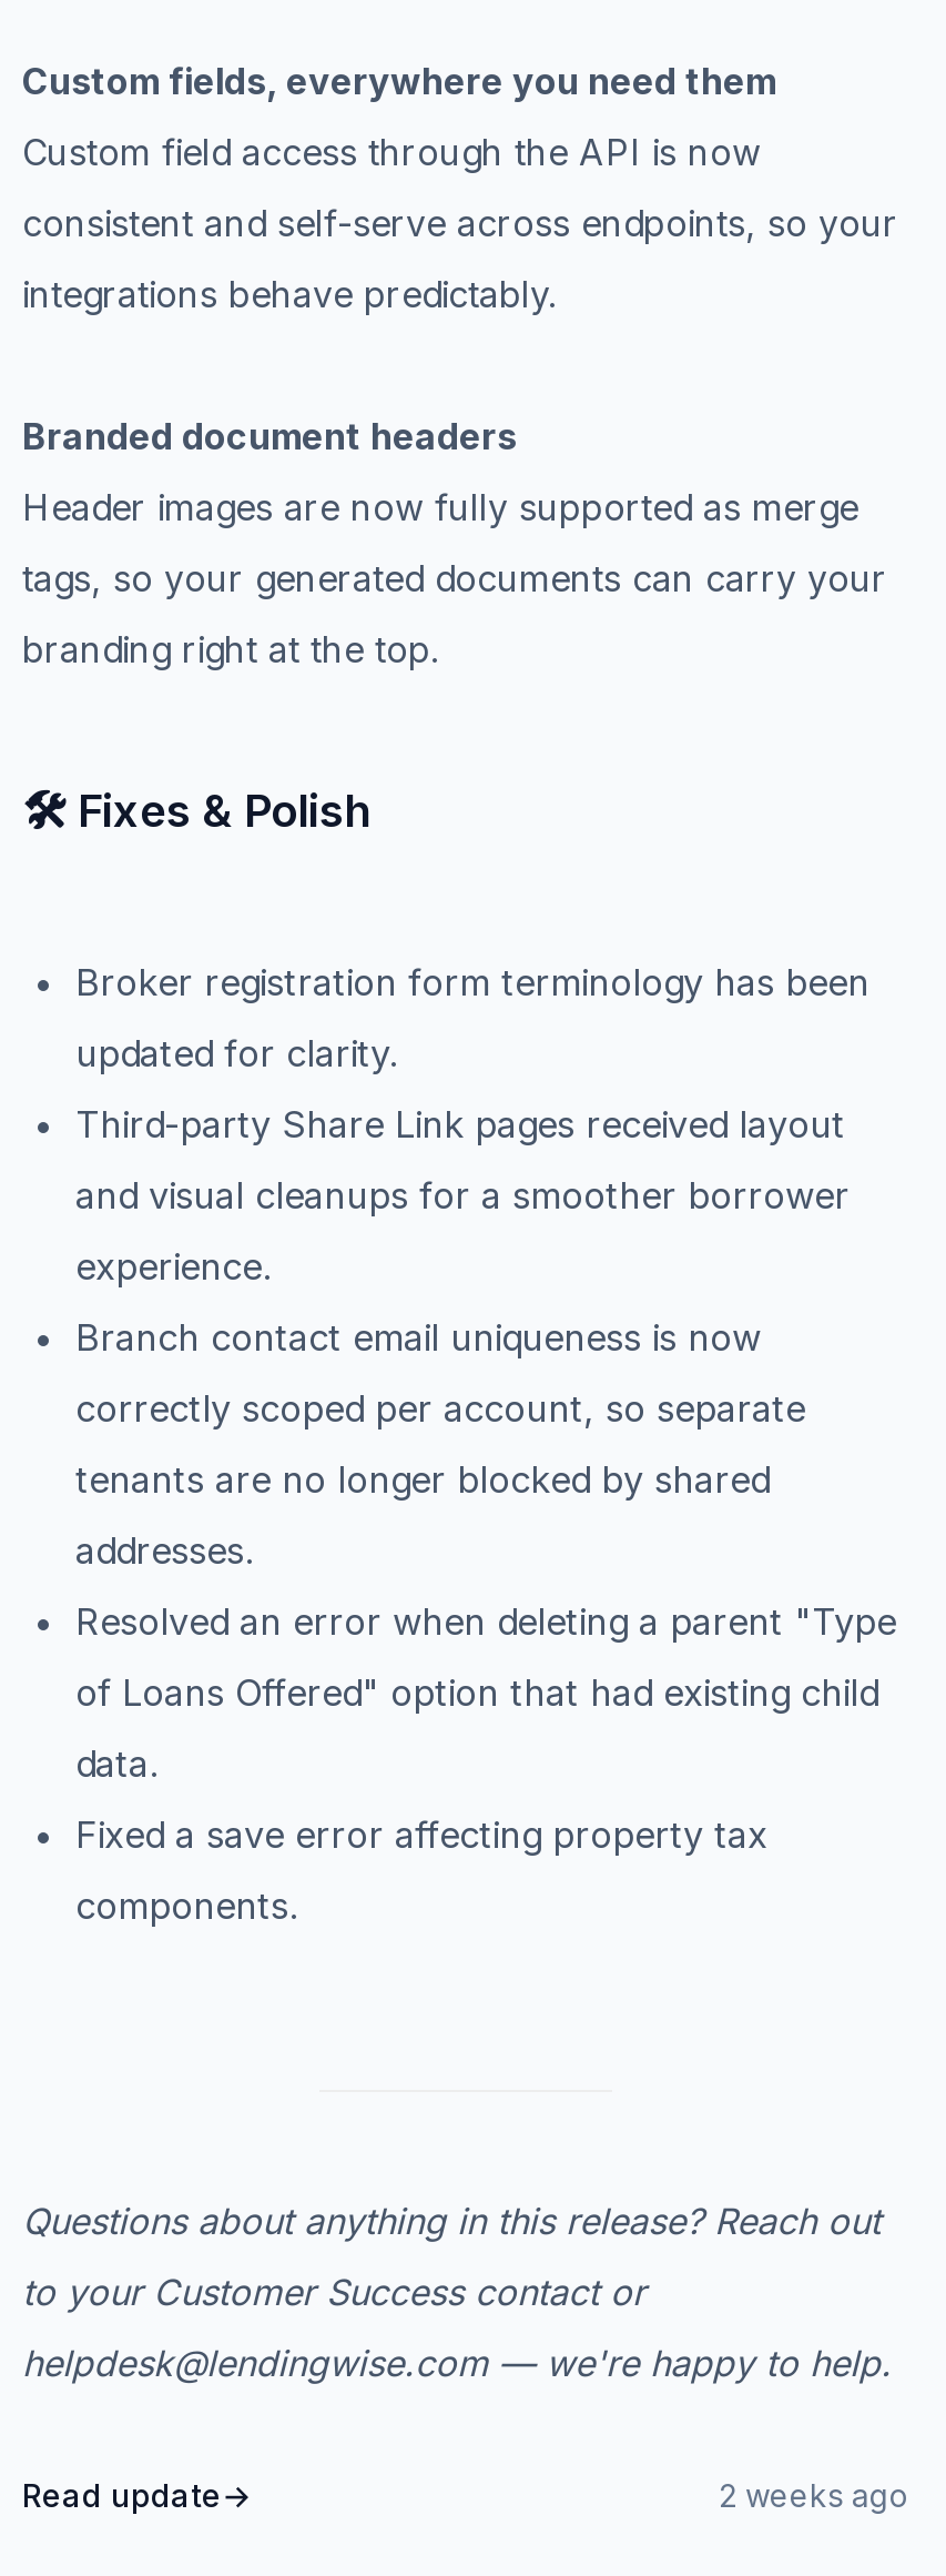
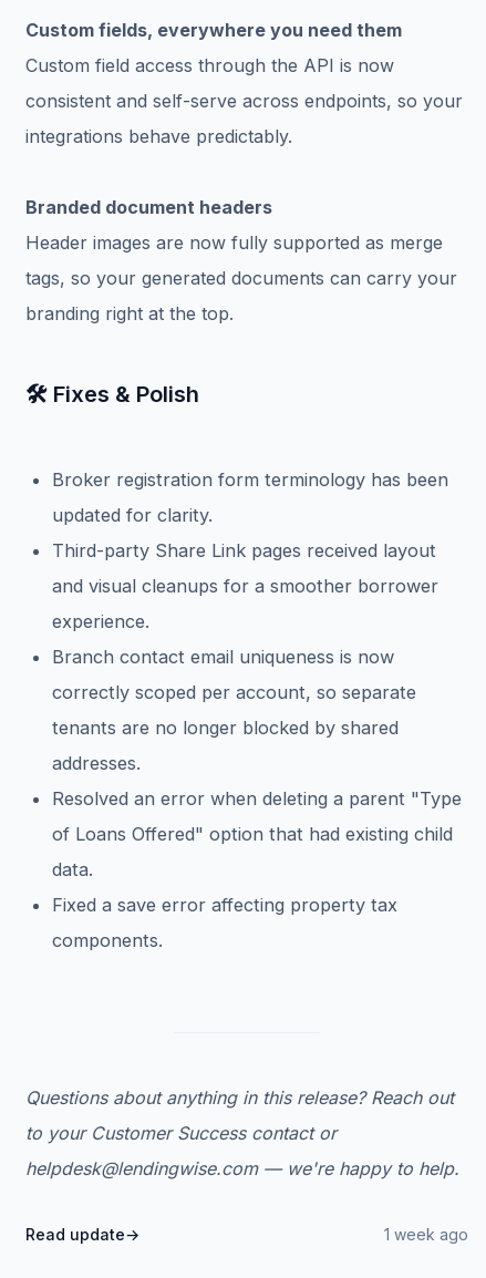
[719,2476,909,2514] 2 weeks ago -> [384,1225,468,1244] 1 week ago

